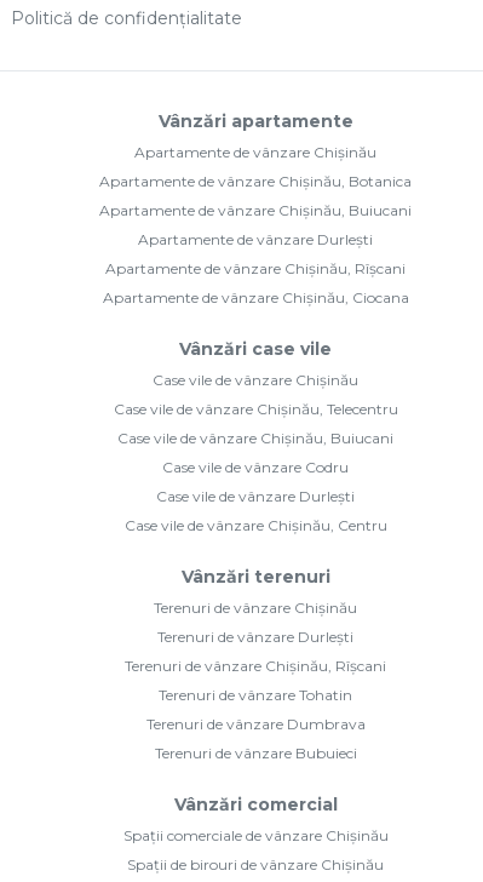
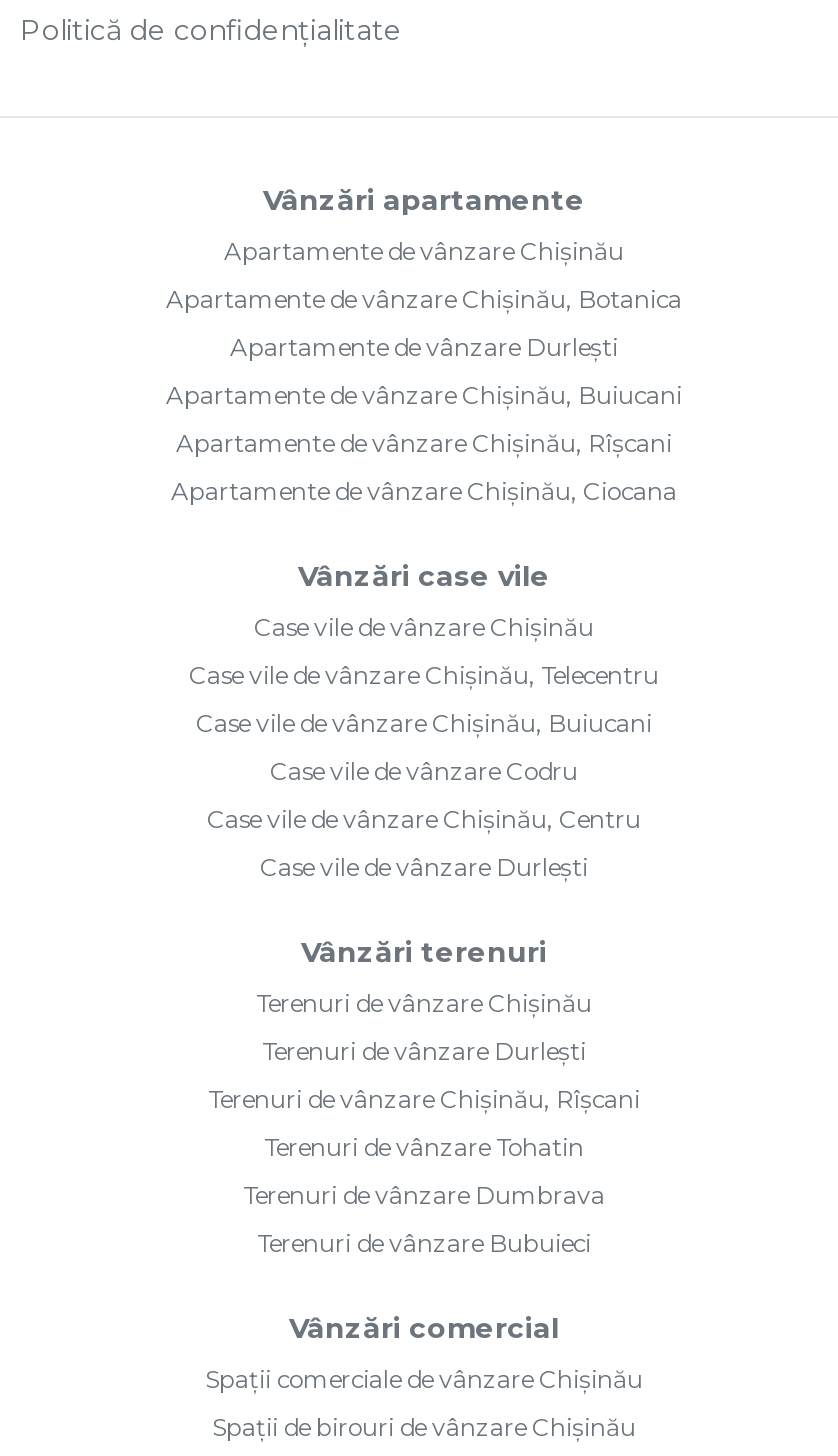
moved [99,201,412,219] -> [166,380,682,410]: Apartamente de vânzare Chișinău, Buiucani
moved [138,230,373,248] -> [230,332,618,362]: Apartamente de vânzare Durlești
moved [156,487,355,505] -> [260,852,588,882]: Case vile de vânzare Durlești
moved [124,516,387,534] -> [207,804,641,834]: Case vile de vânzare Chișinău, Centru

